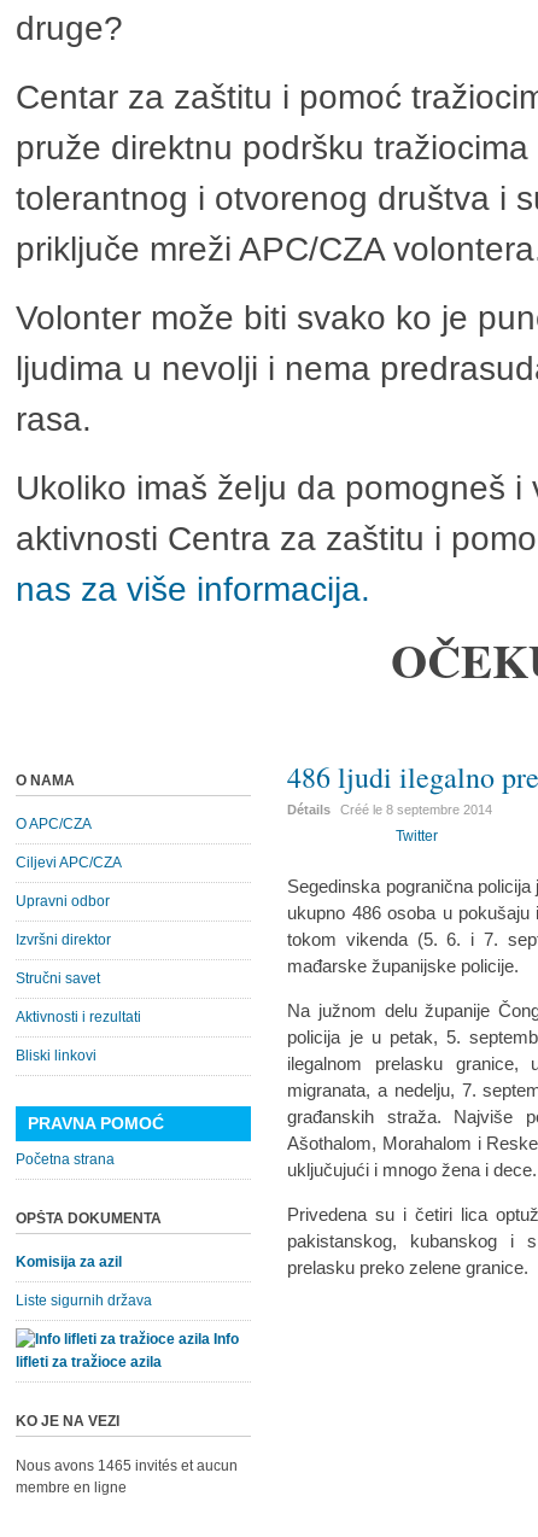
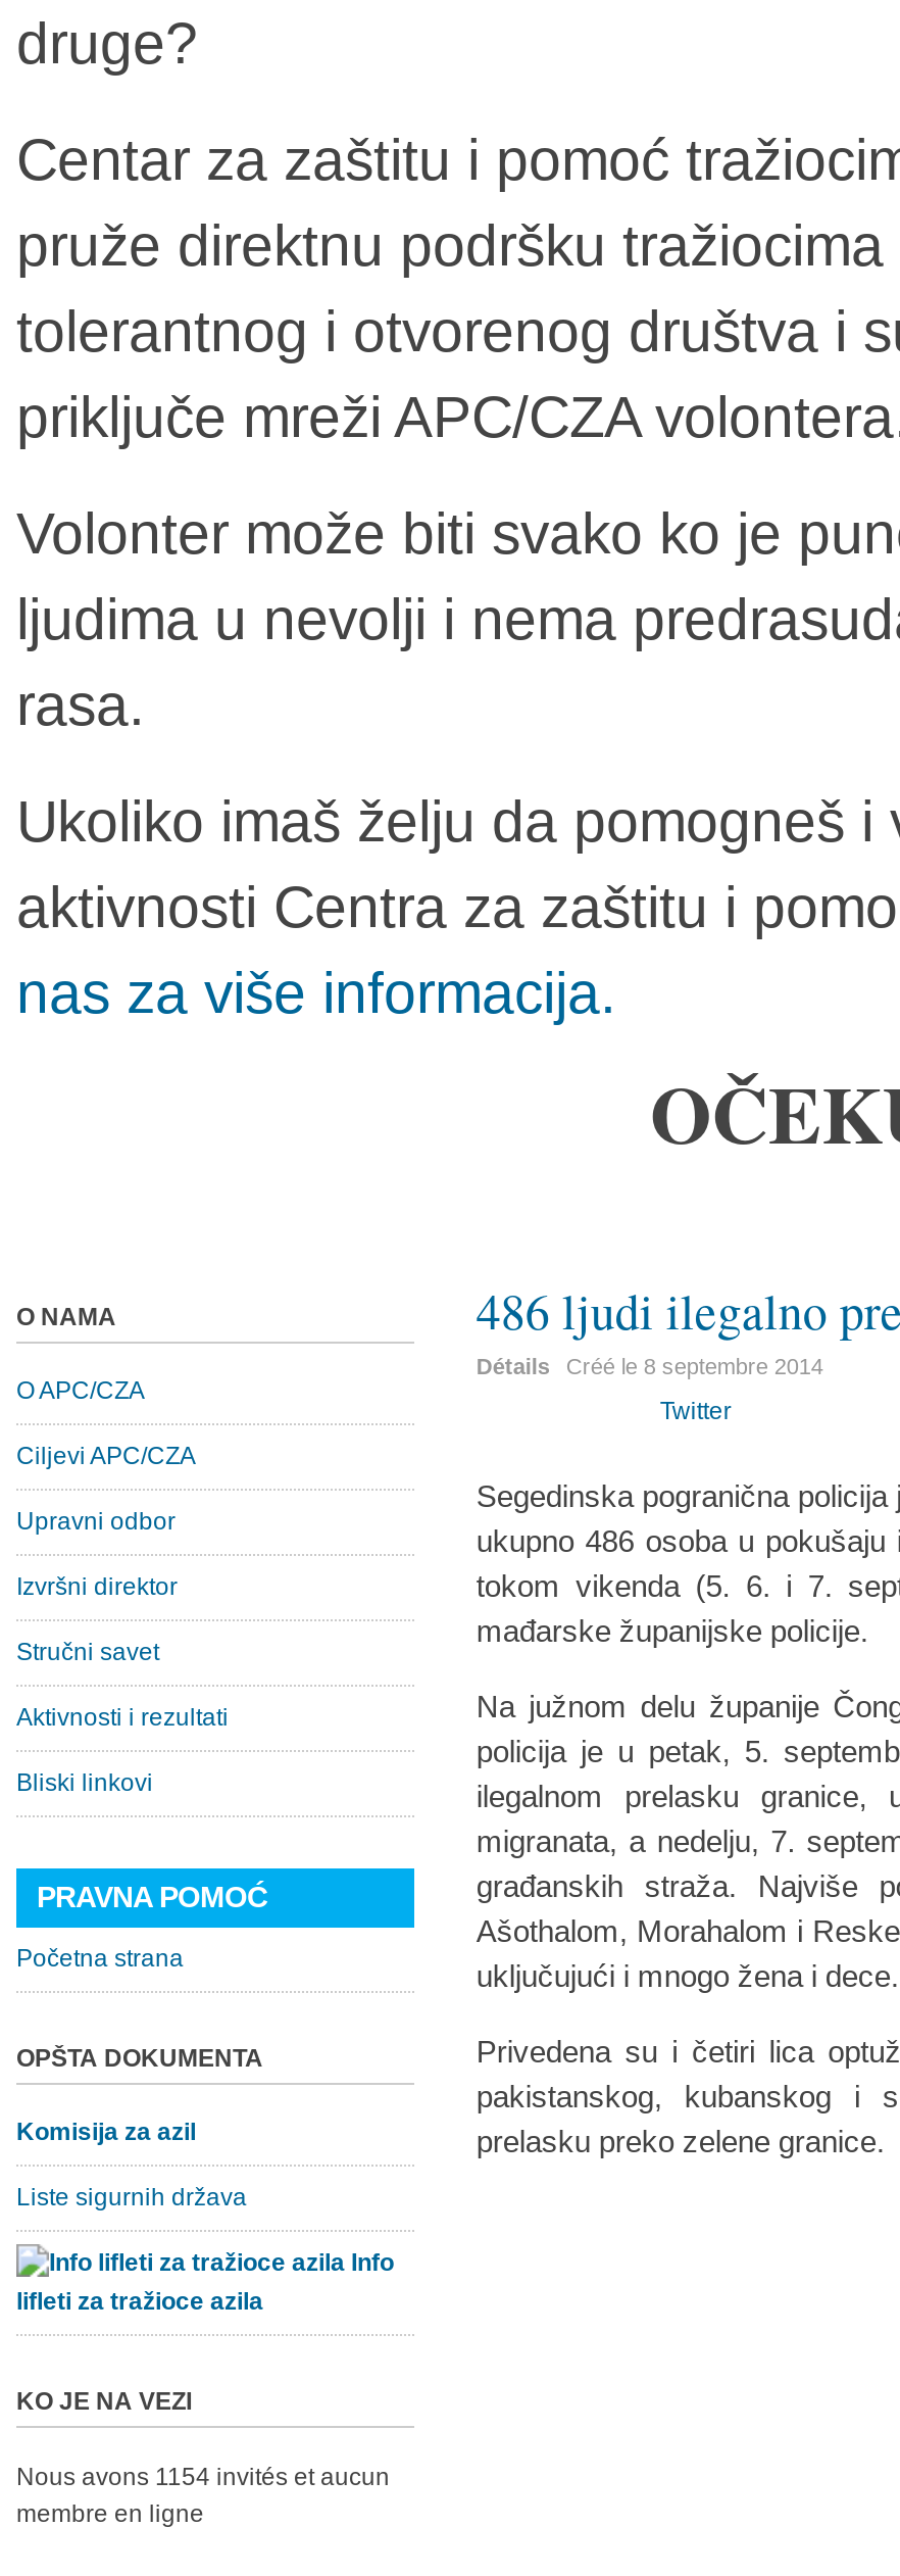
[16,1457,238,1474] Nous avons 1465 invités et aucun -> [16,2463,390,2491] Nous avons 1154 invités et aucun

